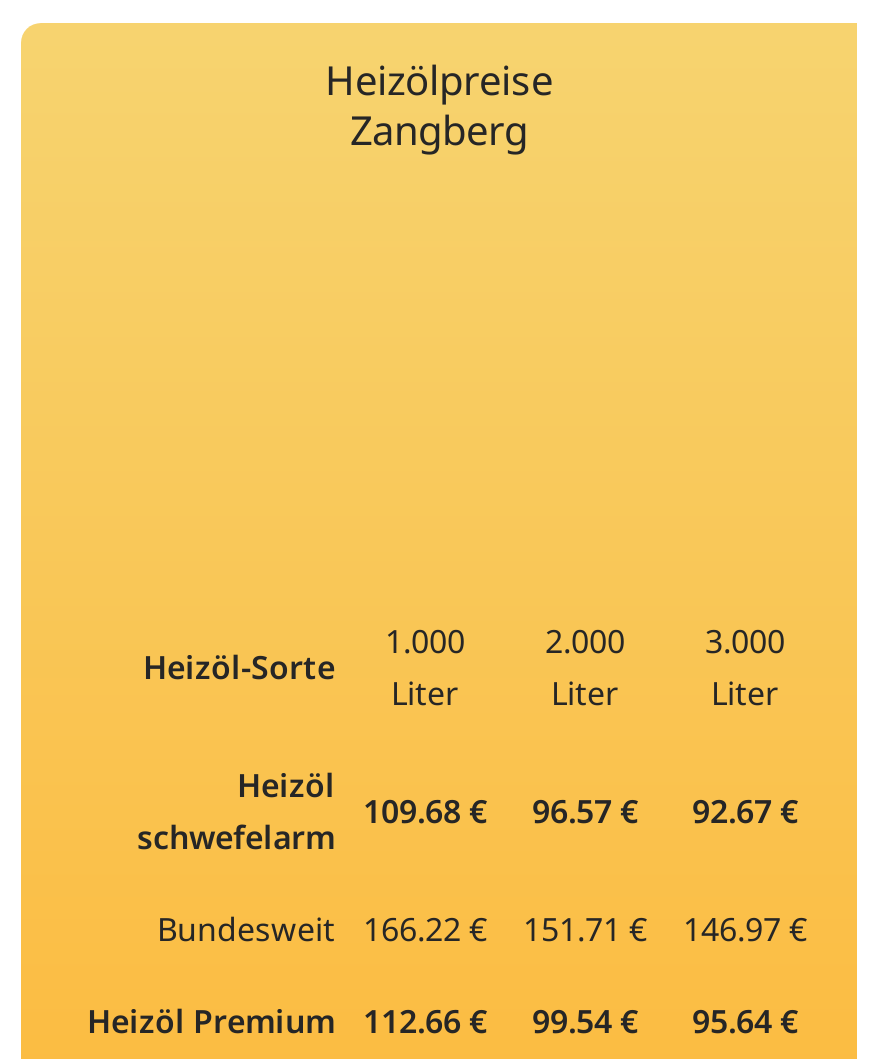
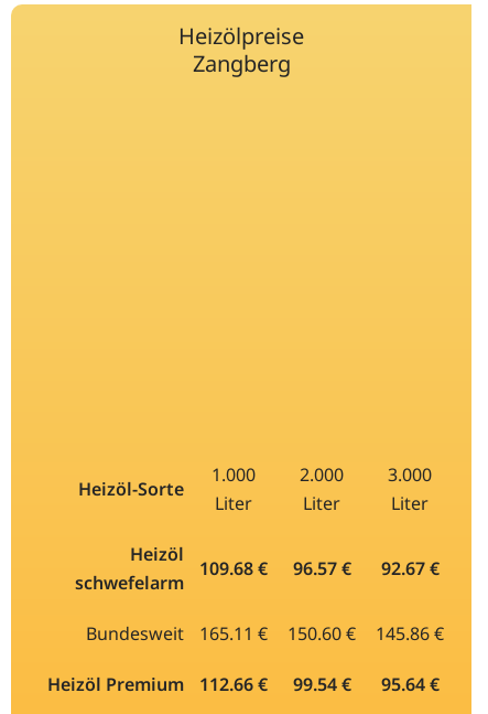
[363,907,487,951] 166.22 € -> [199,621,268,645] 165.11 €
[523,907,647,951] 151.71 € -> [288,621,356,645] 150.60 €
[683,907,807,951] 146.97 € -> [376,621,444,645] 145.86 €

